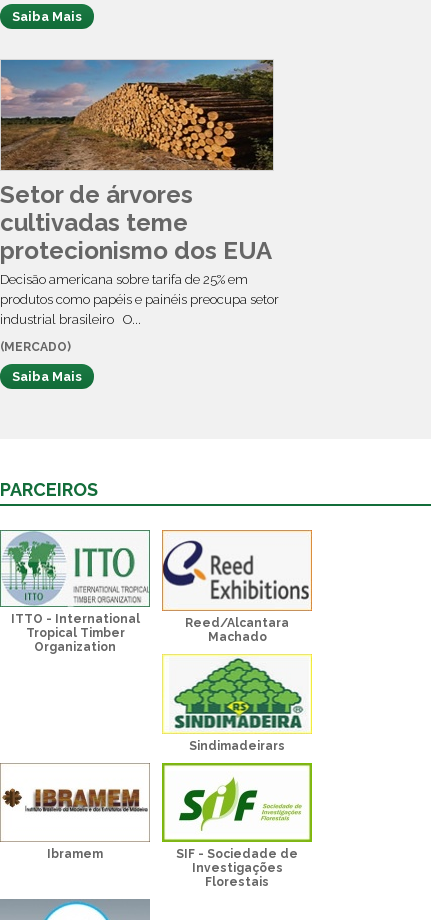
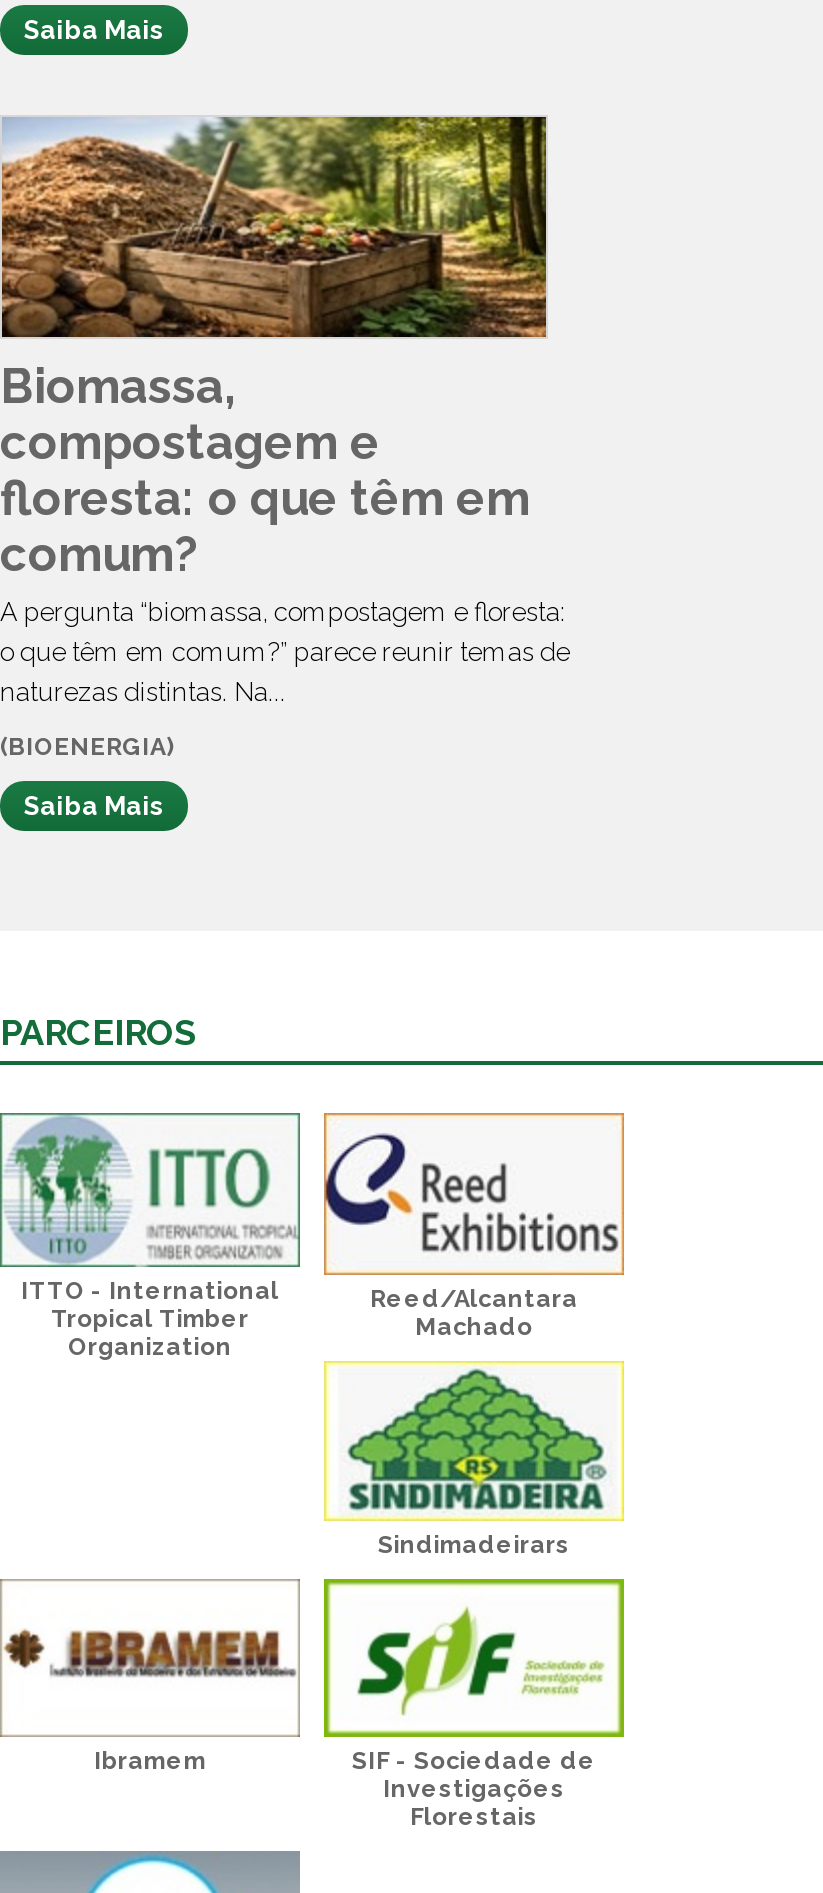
[0,59,279,327] [image] | Setor de árvores | cultivadas teme | protecionismo dos EUA | Decisão americana sobre tarifa de 25% em | produtos como papéis e painéis preocupa setor | industrial brasileiro O... -> [0,115,570,707] [image] | Biomassa, | compostagem e | floresta: o que têm em | comum? | A pergunta “biomassa, compostagem e floresta: | o que têm em comum?” parece reunir temas de | naturezas distintas. Na...
[0,340,71,354] (MERCADO) -> [0,733,174,761] (BIOENERGIA)

